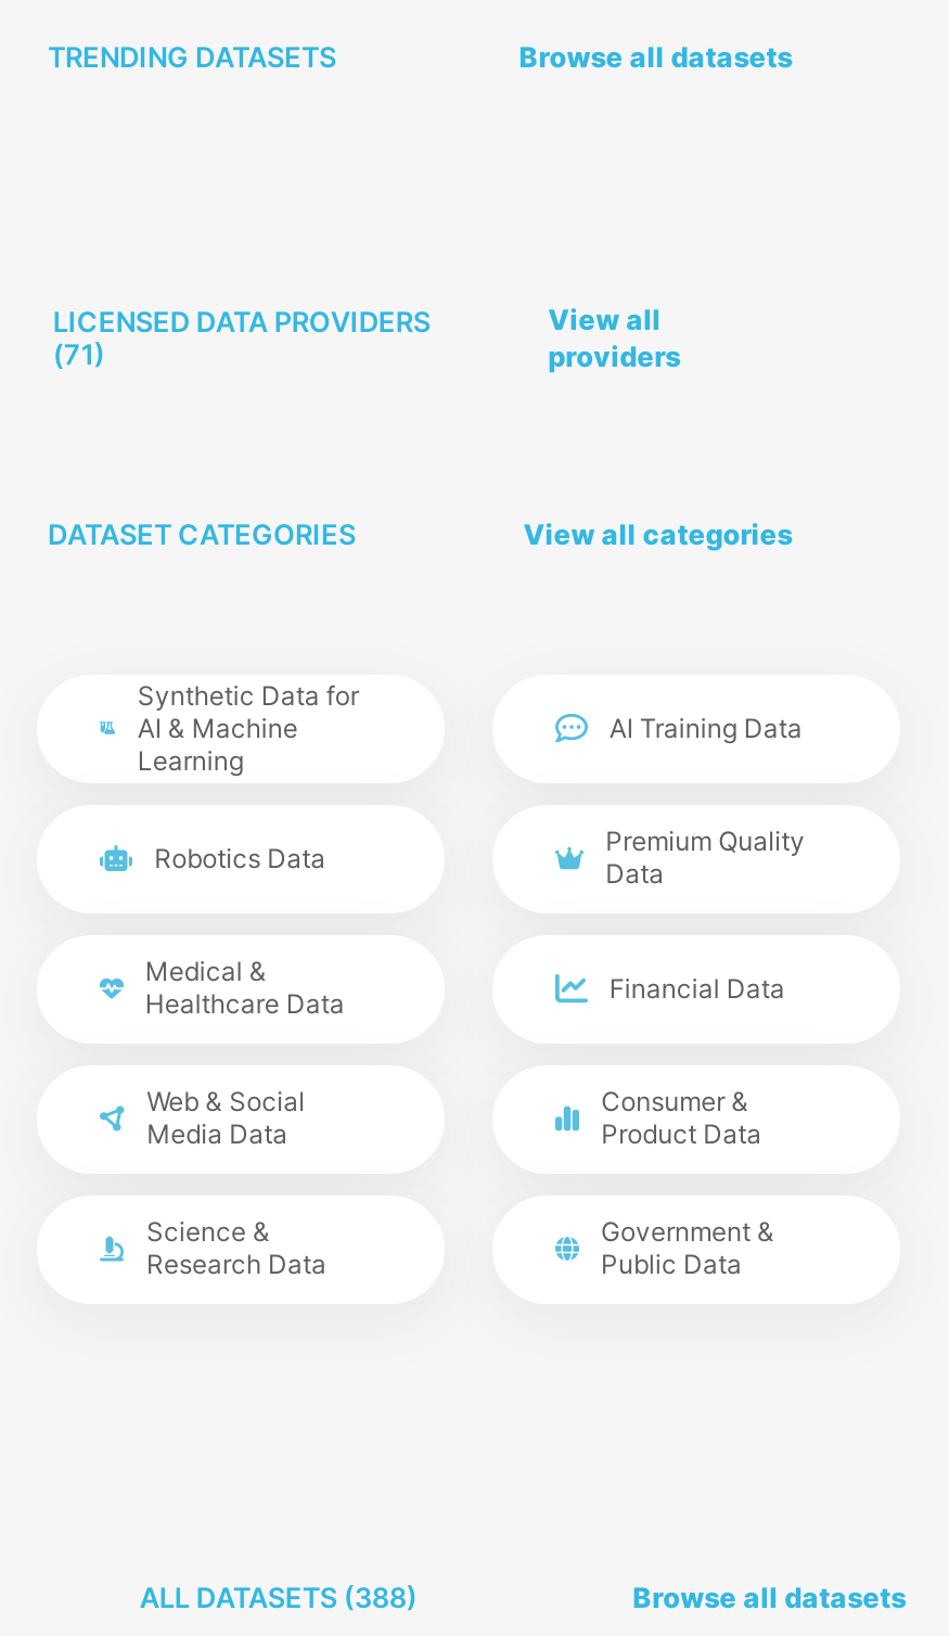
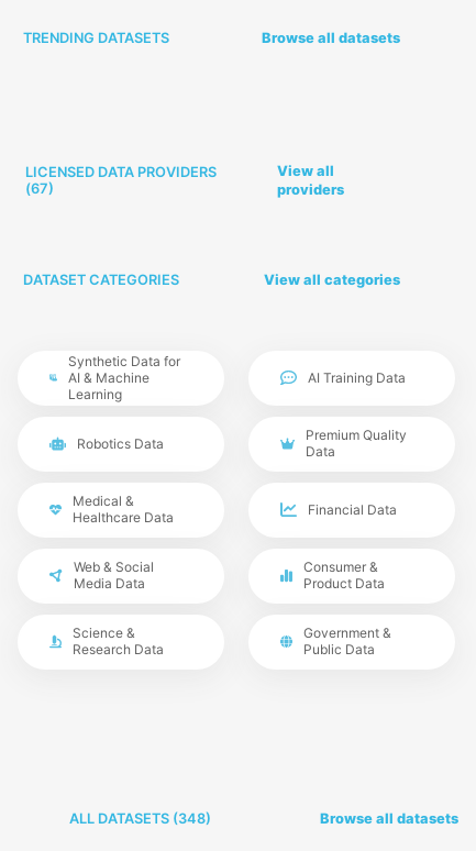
[53,338,105,371] (71) -> [26,180,54,197] (67)
[140,1581,417,1613] ALL DATASETS (388) -> [70,810,212,826] ALL DATASETS (348)

